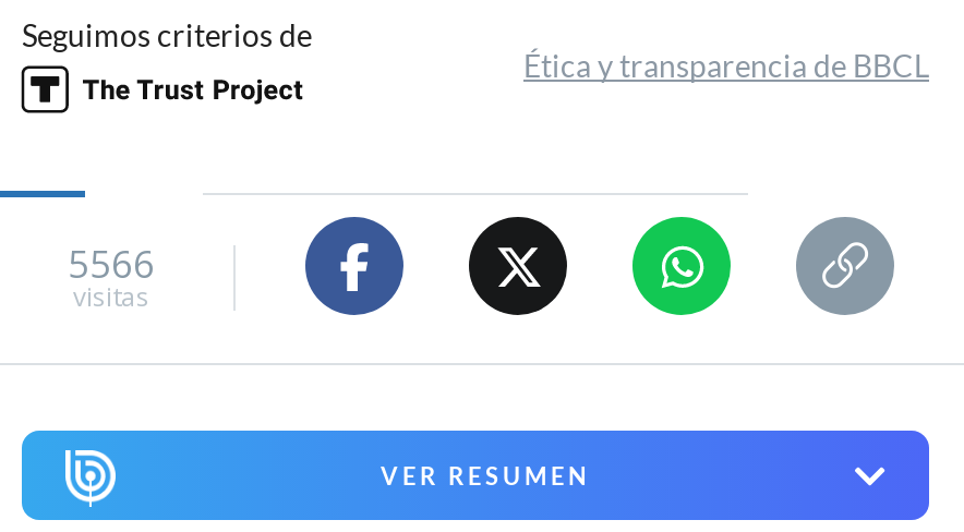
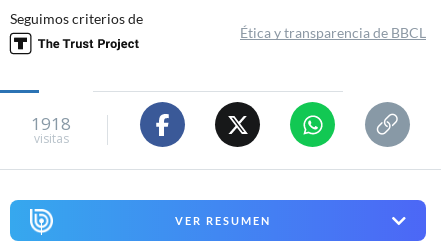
[68,239,155,289] 5566 -> [31,112,71,135] 1918

